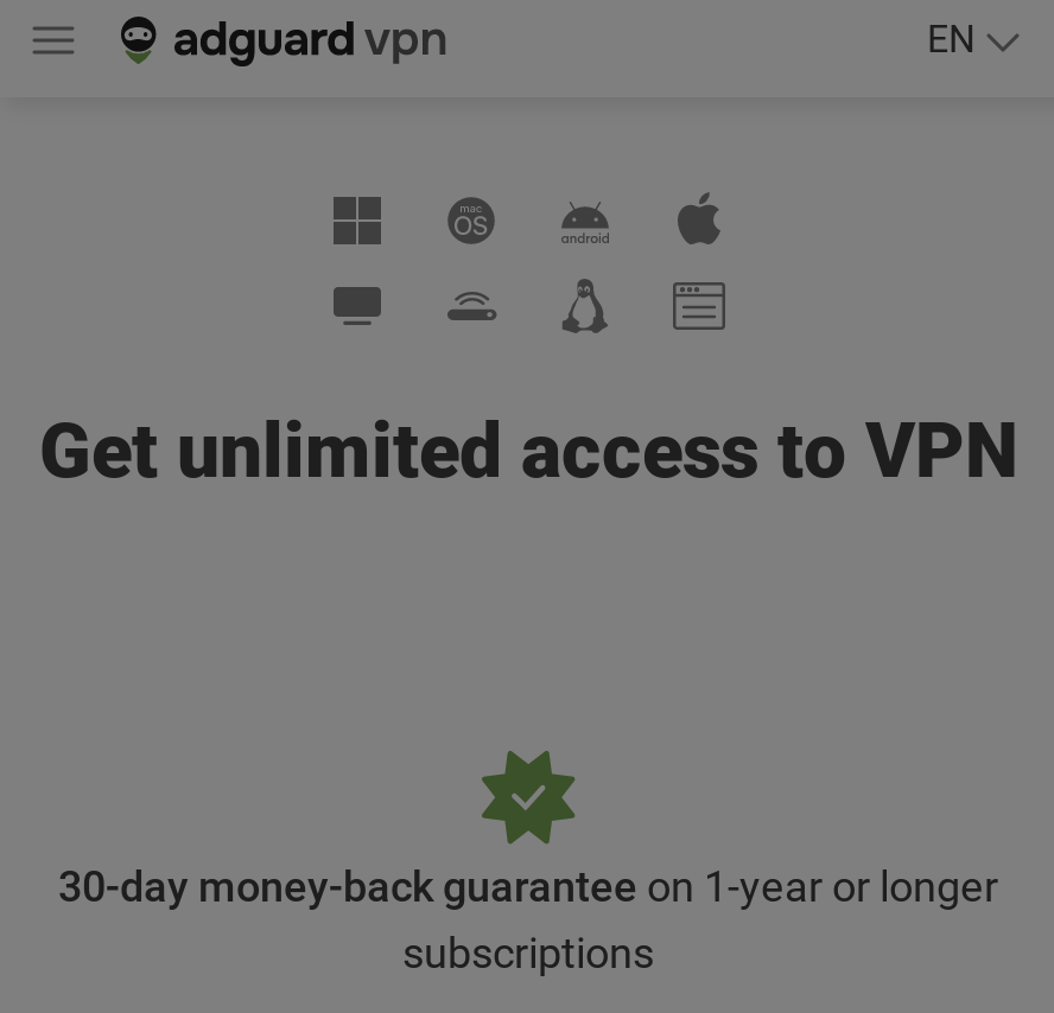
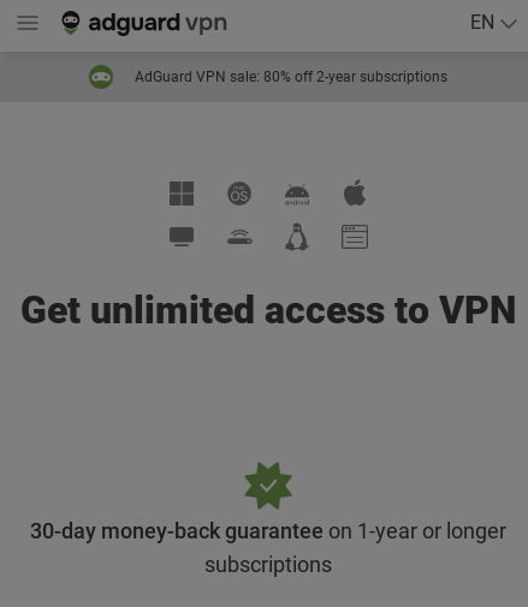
none -> [135,69,447,85] AdGuard VPN sale: 80% off 2-year subscriptions

